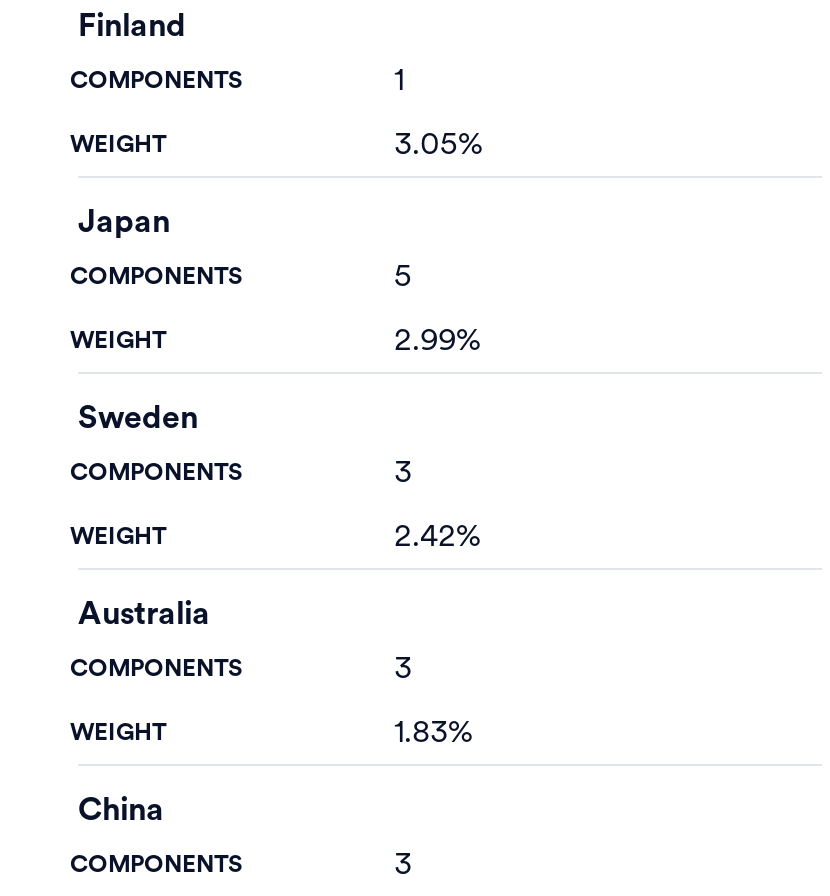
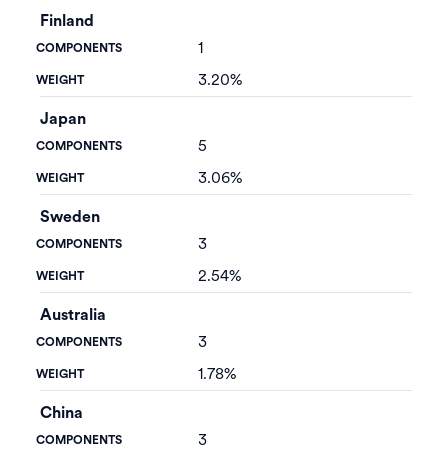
[394,124,482,162] 3.05% -> [198,70,242,89] 3.20%
[394,320,480,358] 2.99% -> [198,168,242,187] 3.06%
[394,516,480,554] 2.42% -> [198,266,241,285] 2.54%
[394,712,472,750] 1.83% -> [198,364,236,383] 1.78%

